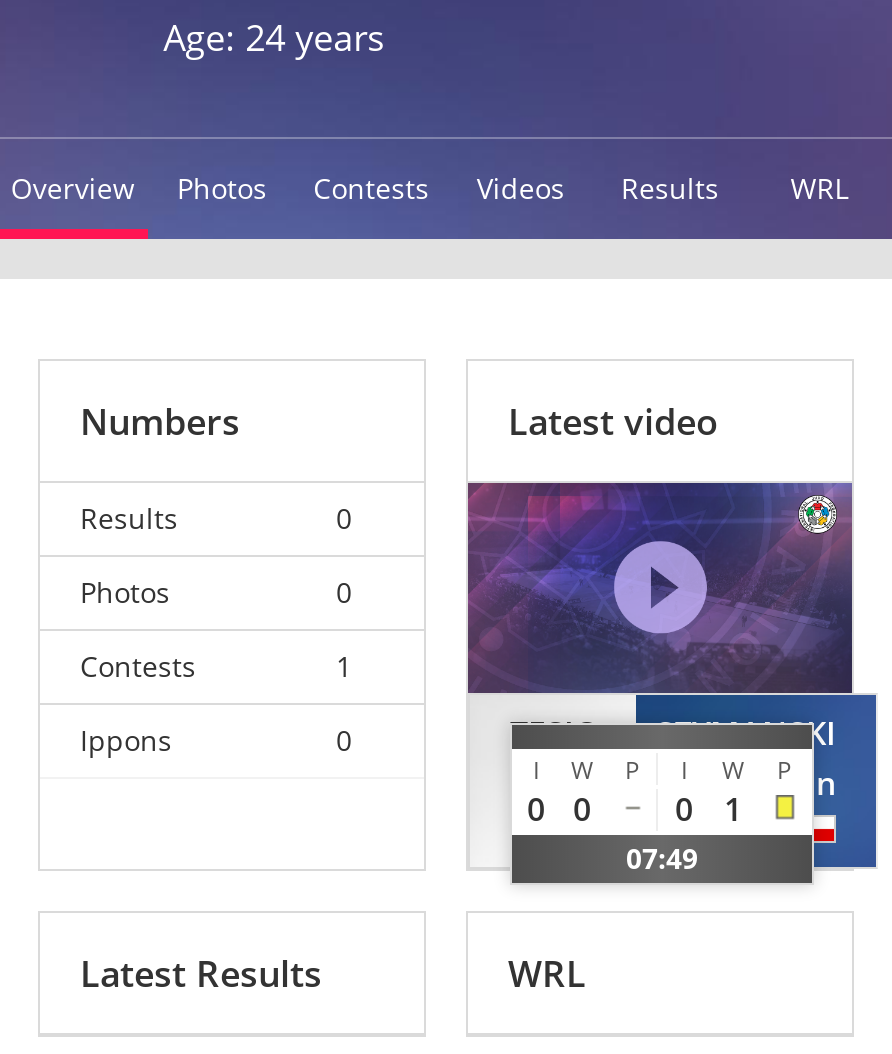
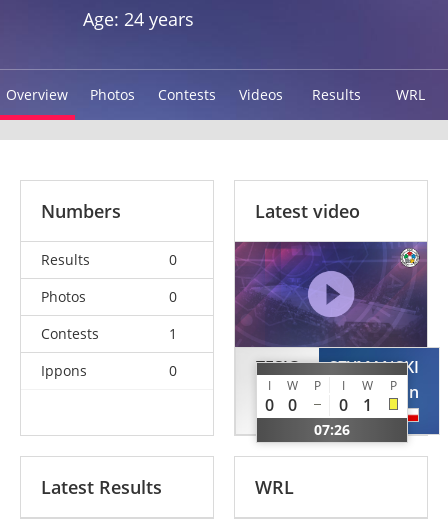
[626,840,698,878] 07:49 -> [314,420,350,439] 07:26

